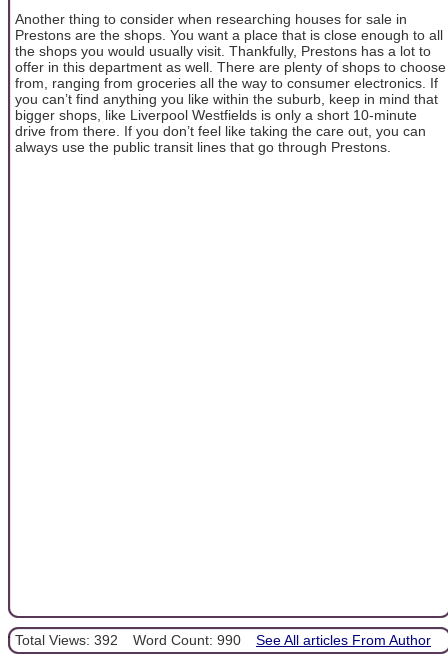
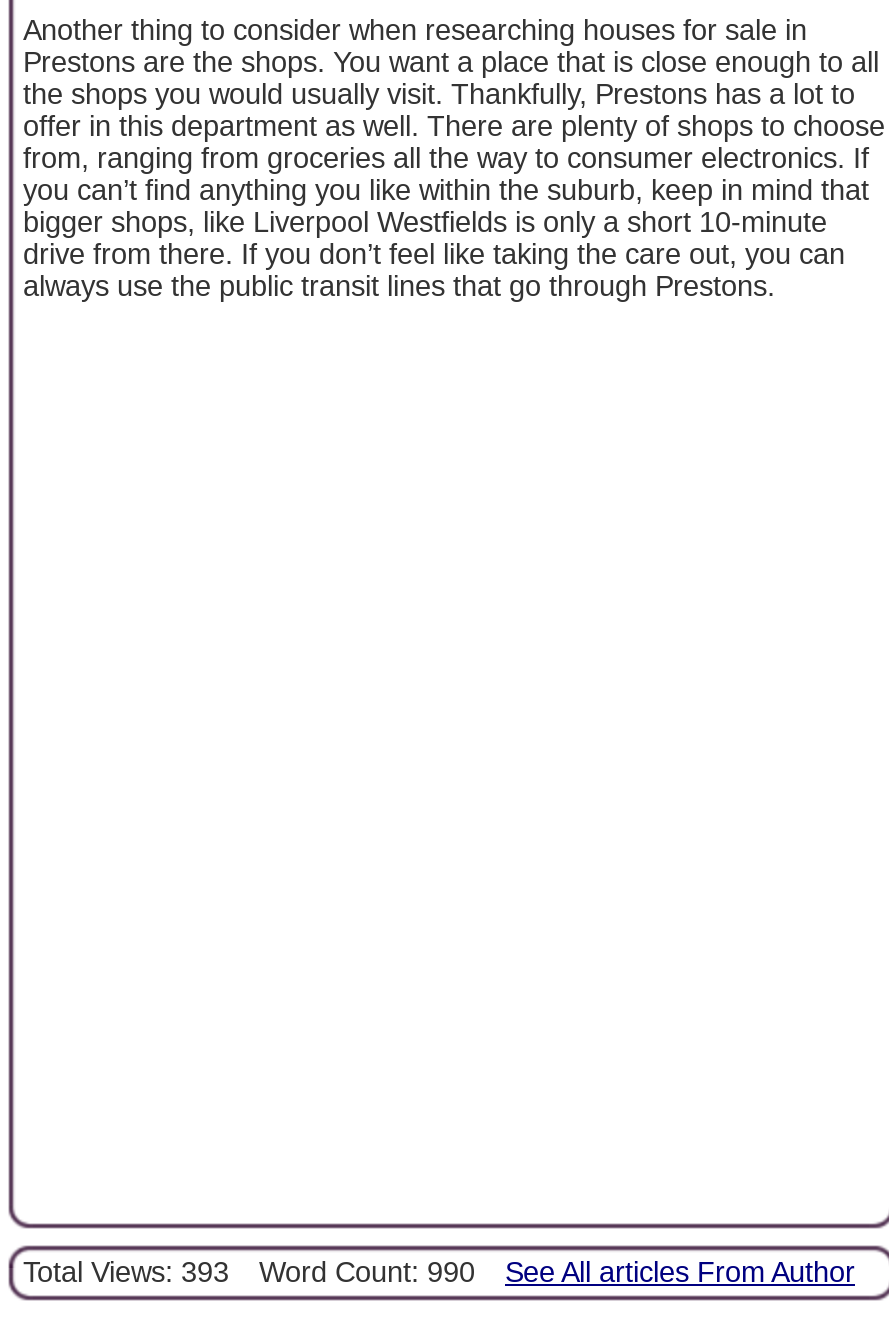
[15,632,431,648] Total Views: 392 Word Count: 990 See All articles From Author -> [23,1257,855,1289] Total Views: 393 Word Count: 990 See All articles From Author

